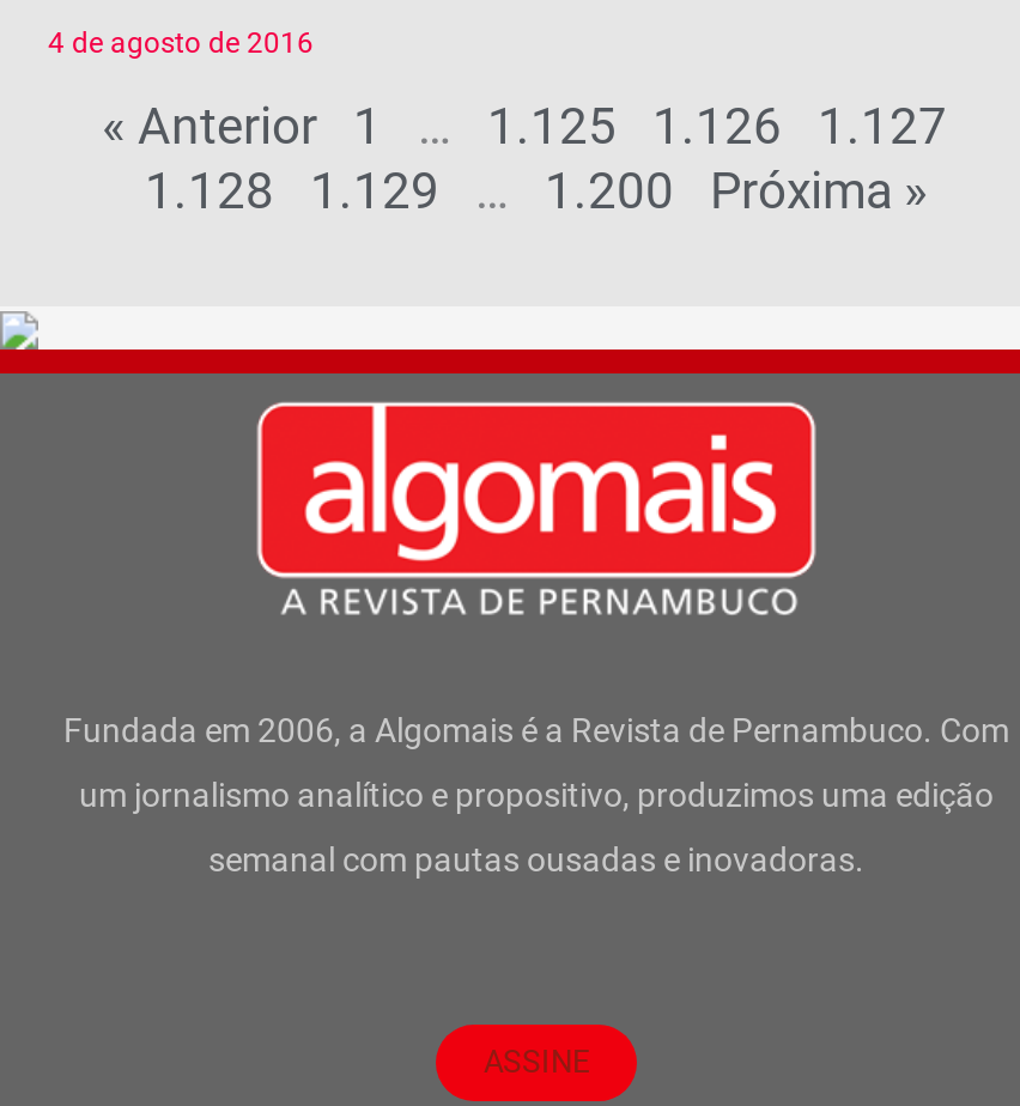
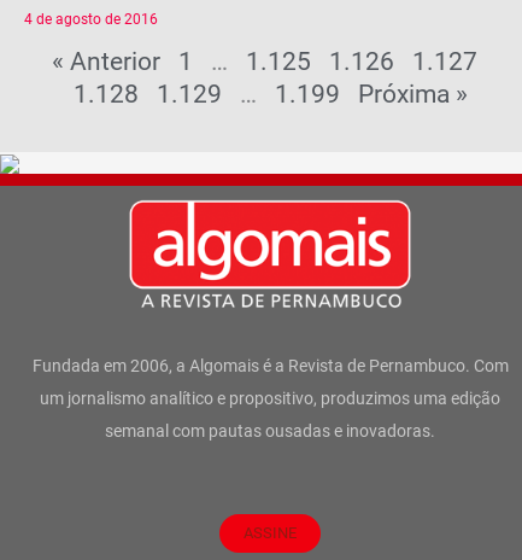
[145,161,928,221] 1.128 1.129 … 1.200 Próxima » -> [73,79,467,109] 1.128 1.129 … 1.199 Próxima »

